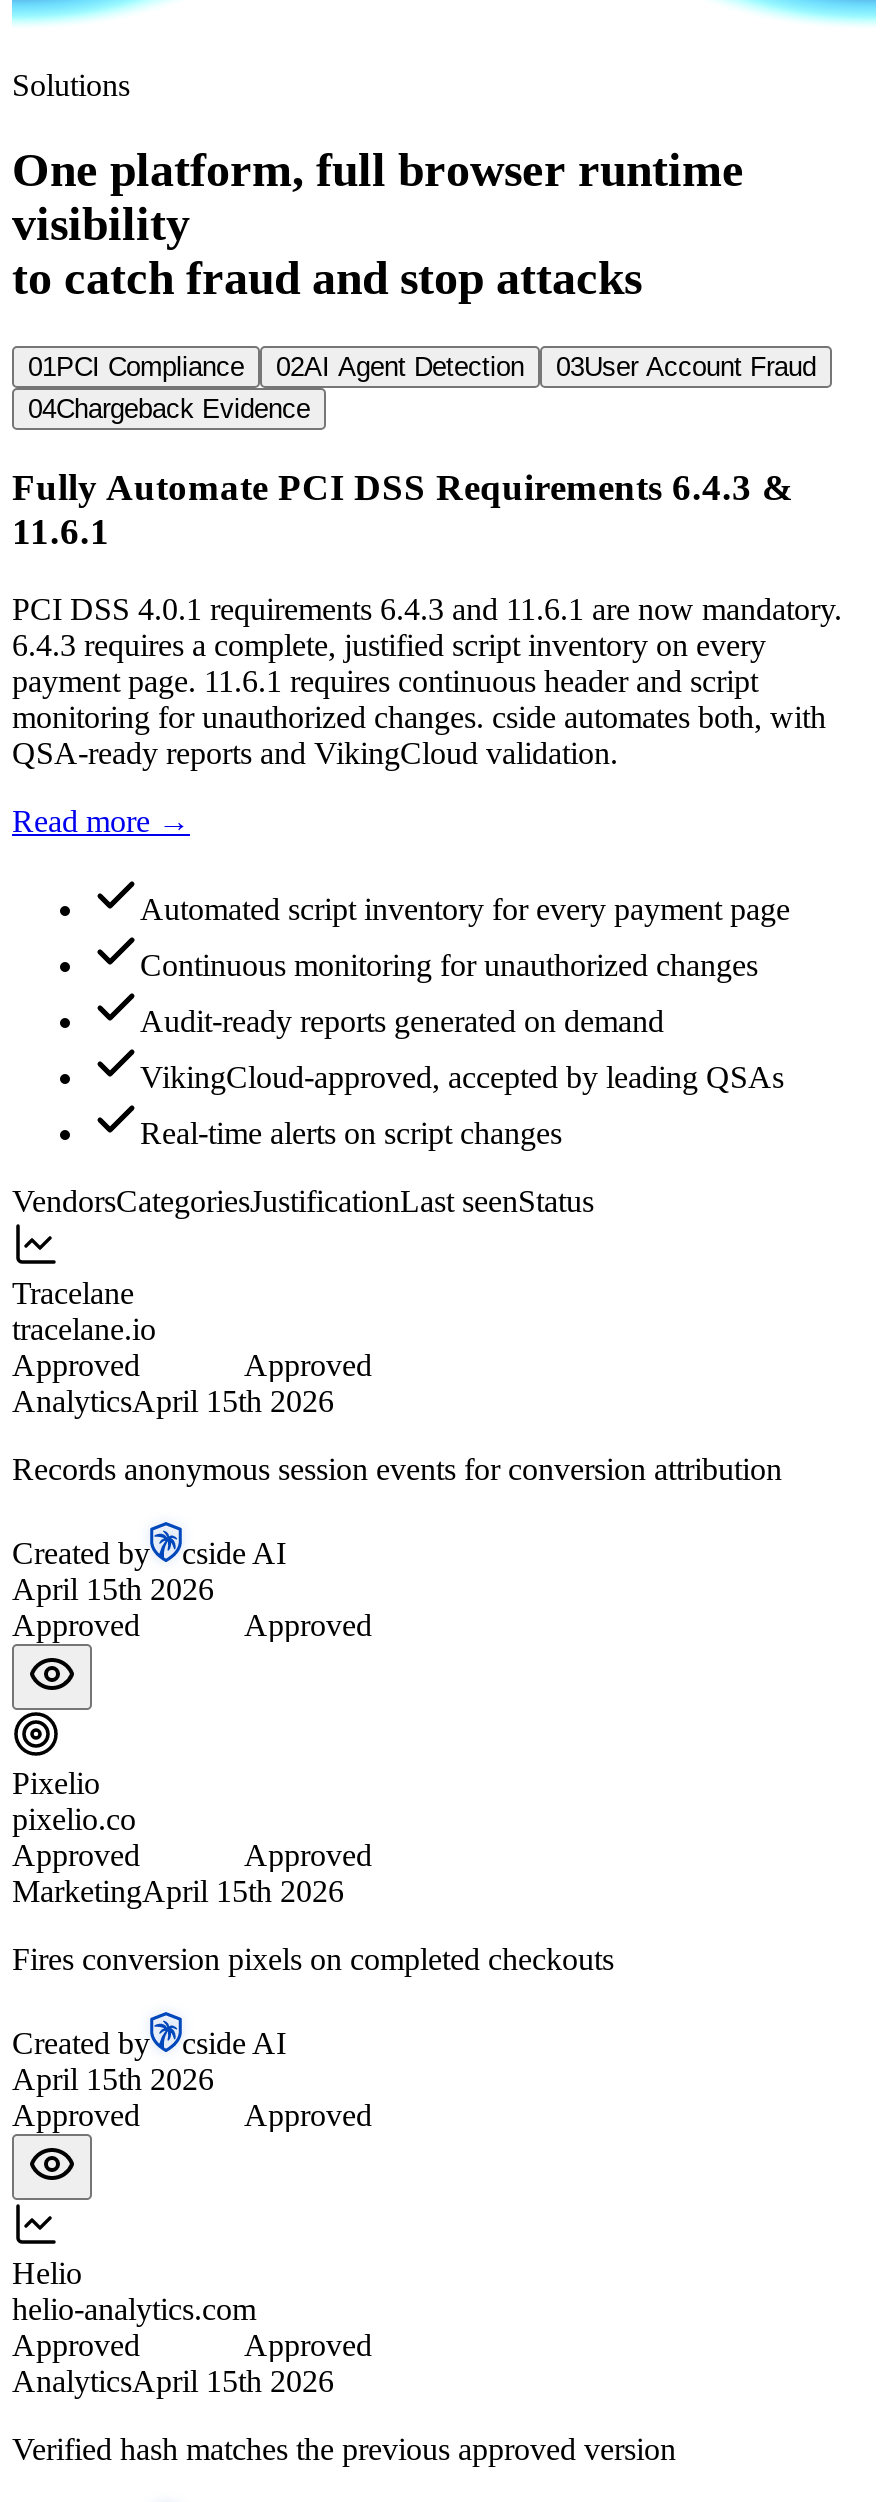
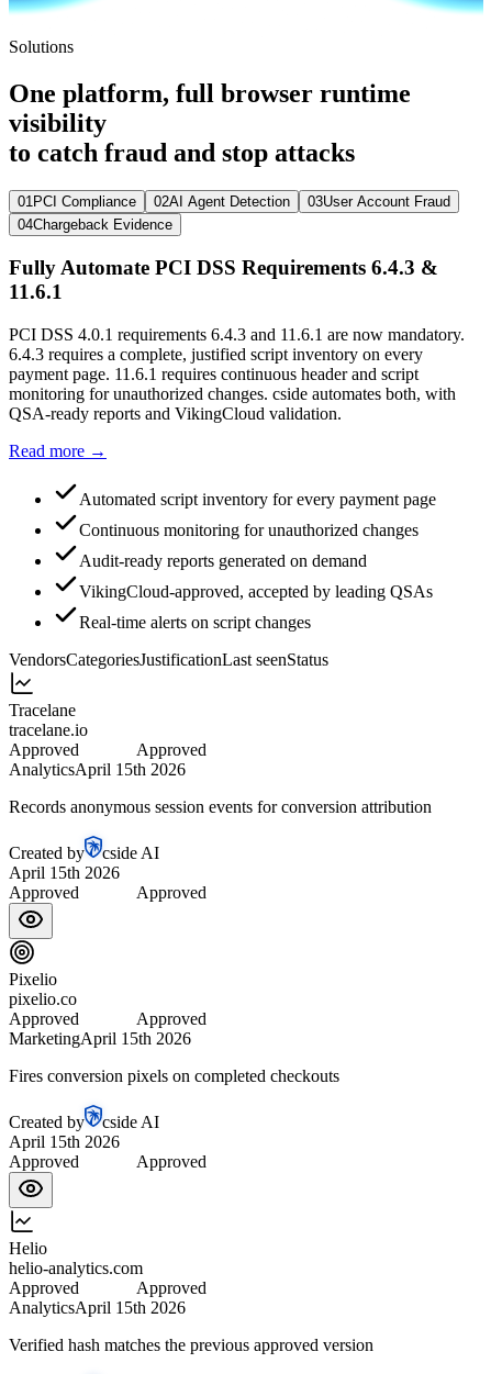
[12,2328,372,2362] Approved Pending Approved -> [9,1279,207,1297] Approved | Approved

